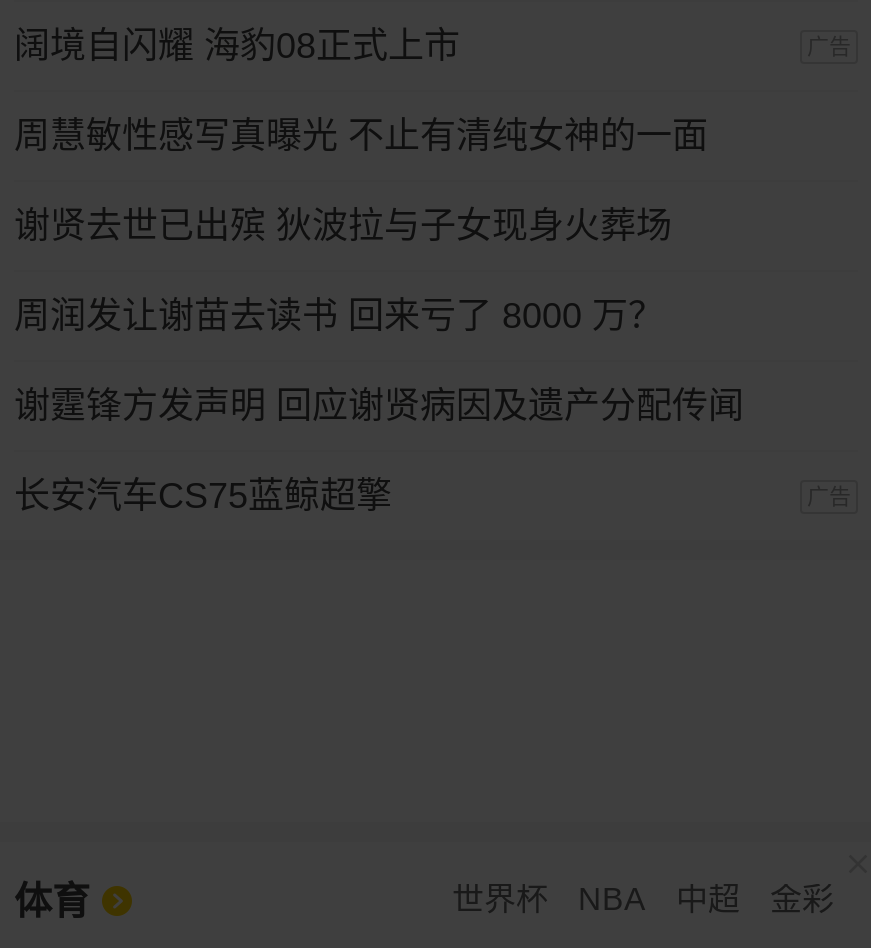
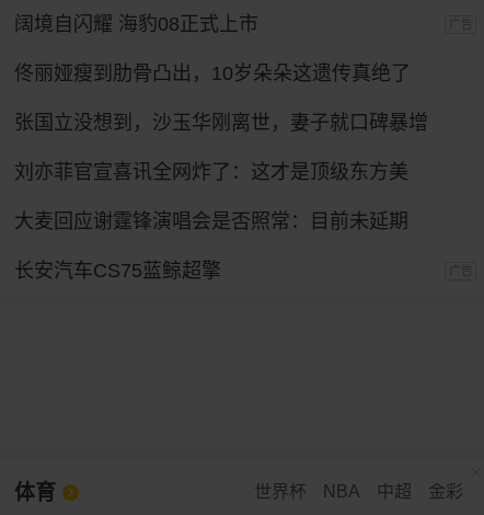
[14,117,708,157] 周慧敏性感写真曝光 不止有清纯女神的一面 -> [14,63,411,85] 佟丽娅瘦到肋骨凸出，10岁朵朵这遗传真绝了
[14,207,672,247] 谢贤去世已出殡 狄波拉与子女现身火葬场 -> [14,112,428,134] 张国立没想到，沙玉华刚离世，妻子就口碑暴增
[14,297,664,337] 周润发让谢苗去读书 回来亏了 8000 万？ -> [14,162,408,183] 刘亦菲官宣喜讯全网炸了：这才是顶级东方美
[14,387,744,427] 谢霆锋方发声明 回应谢贤病因及遗产分配传闻 -> [14,211,408,233] 大麦回应谢霆锋演唱会是否照常：目前未延期

